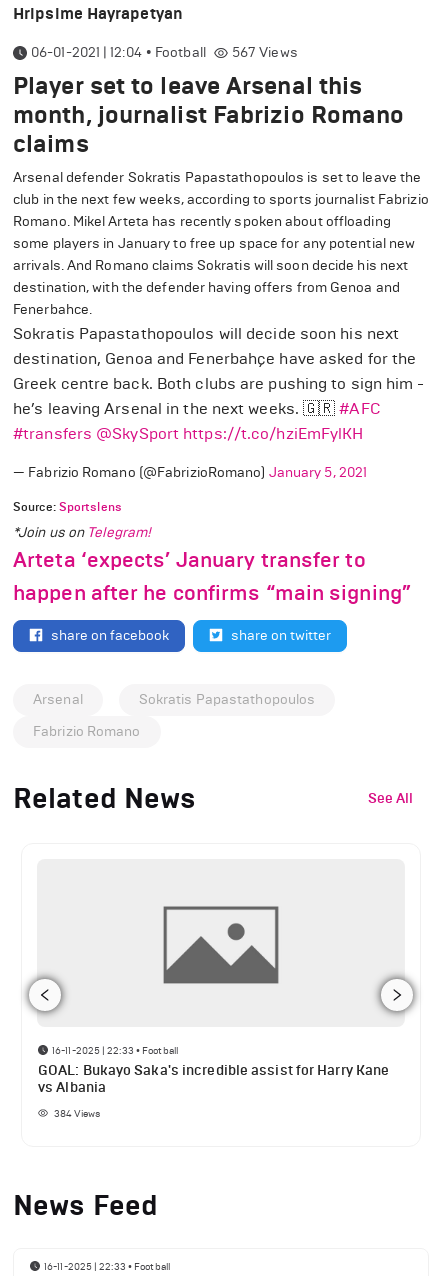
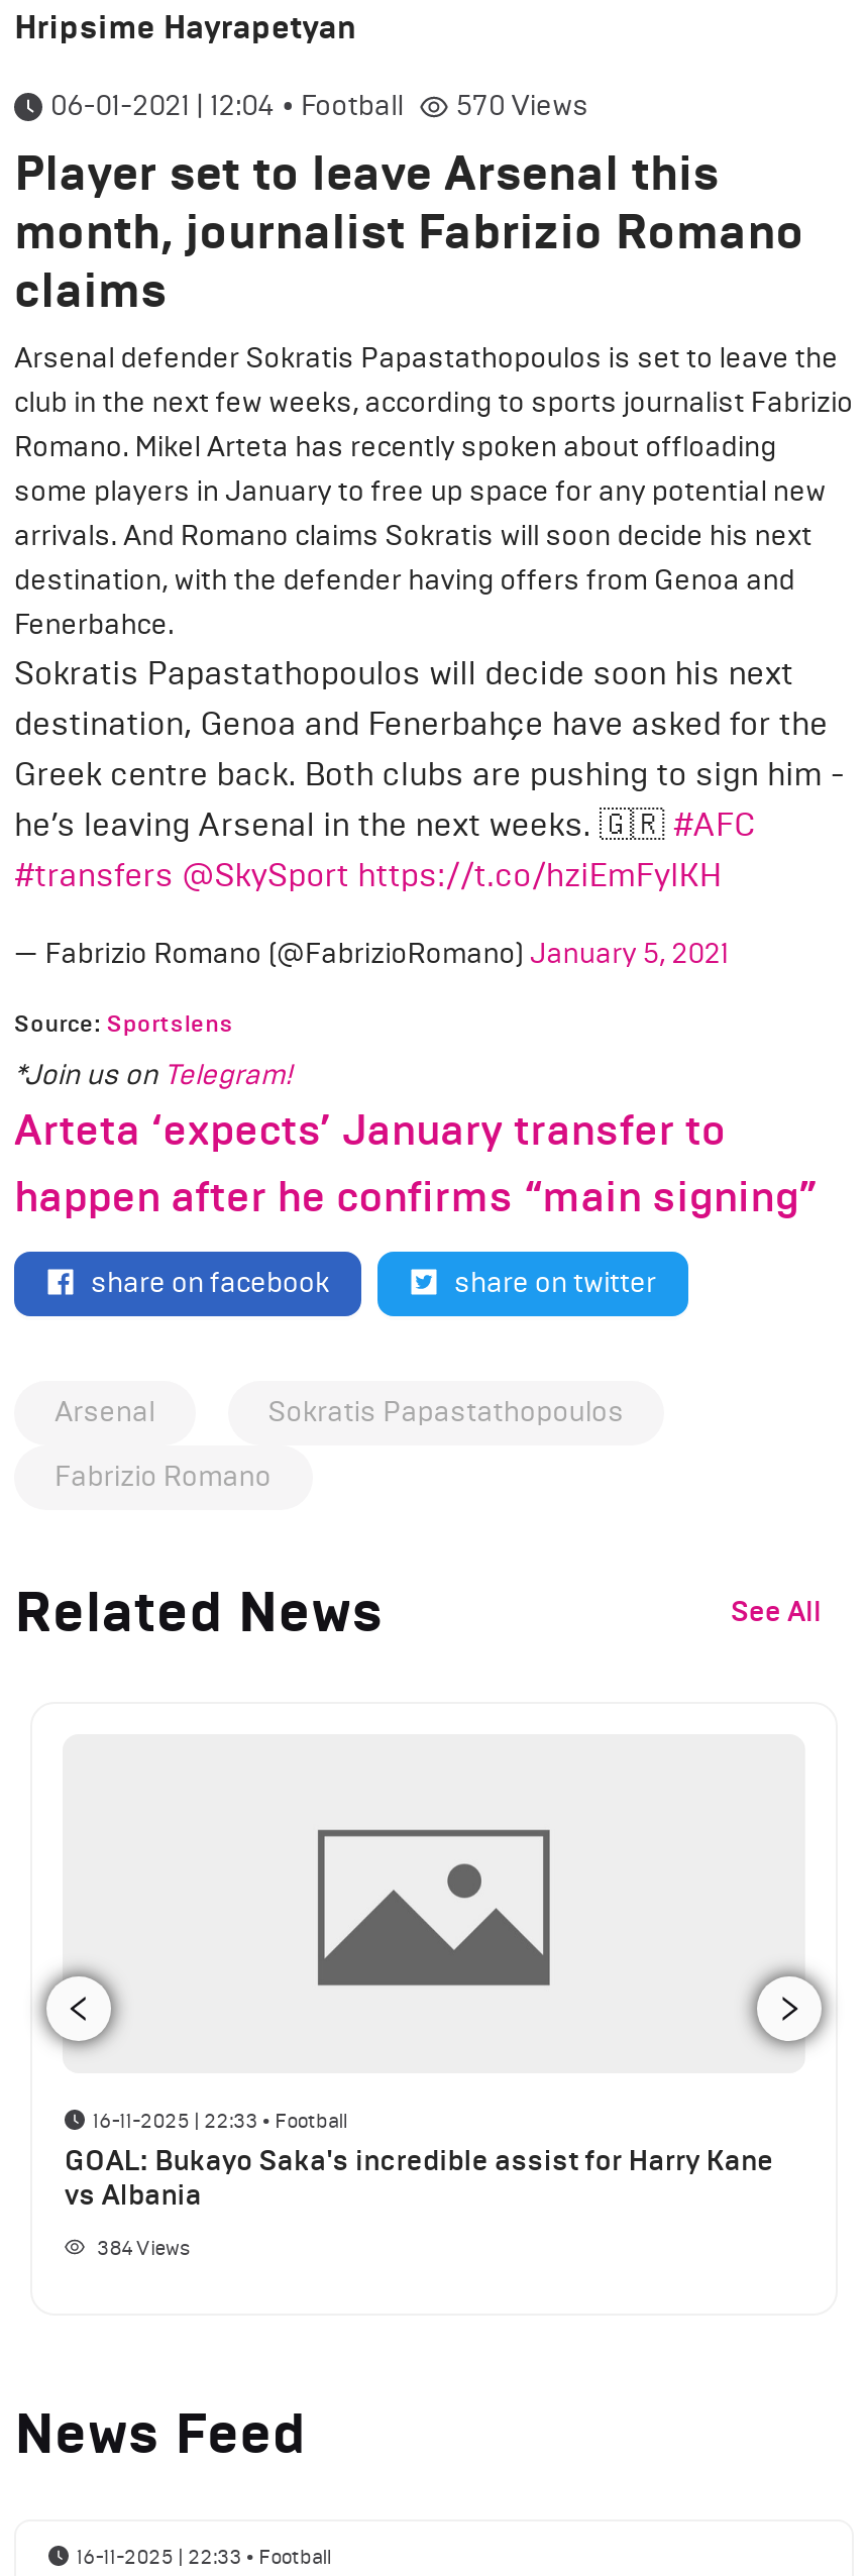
[232,44,298,61] 567 Views -> [456,89,589,123] 570 Views

